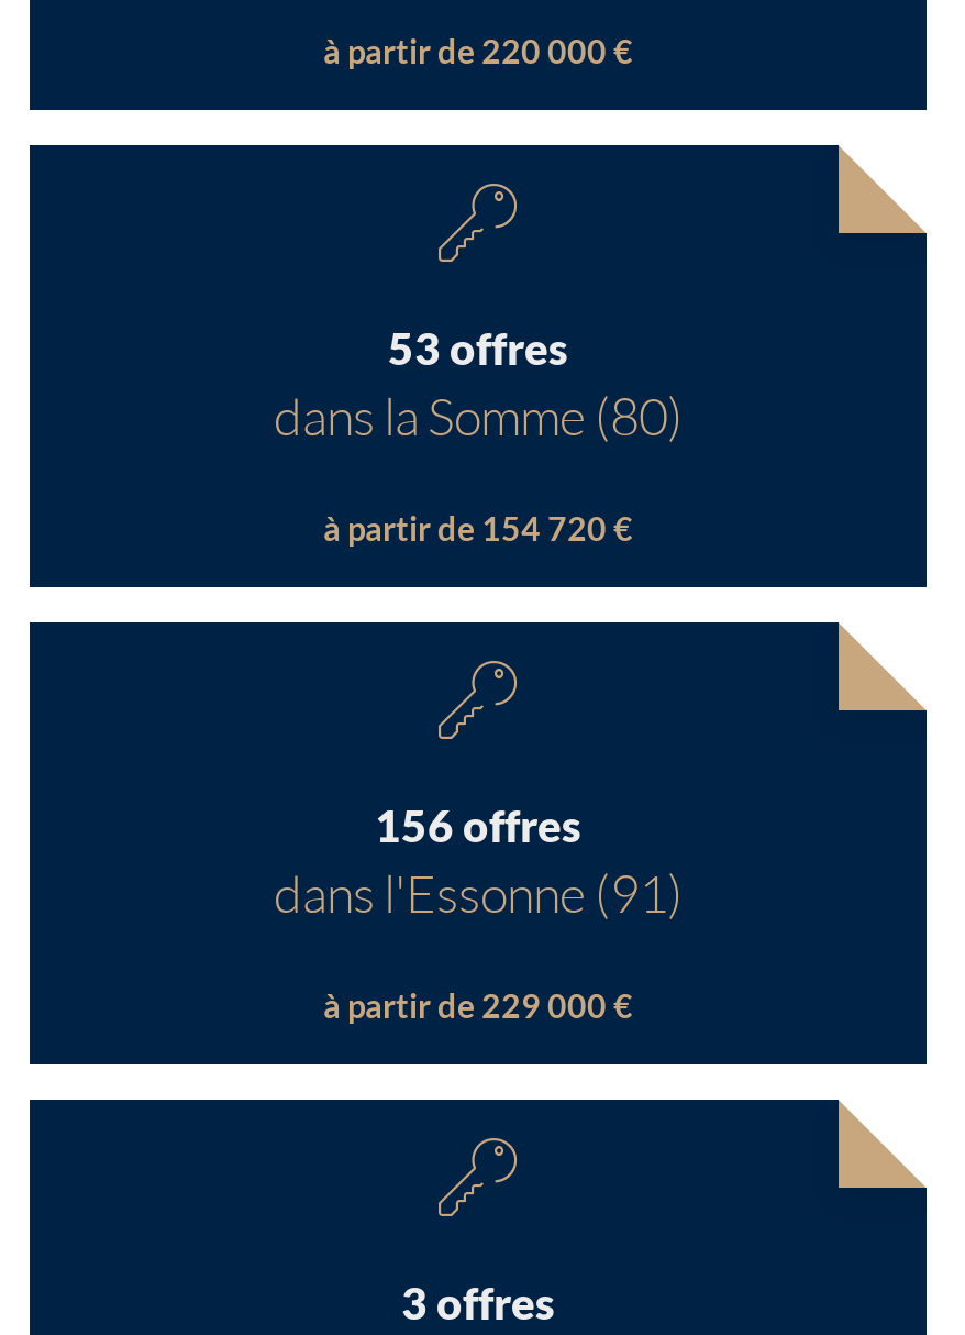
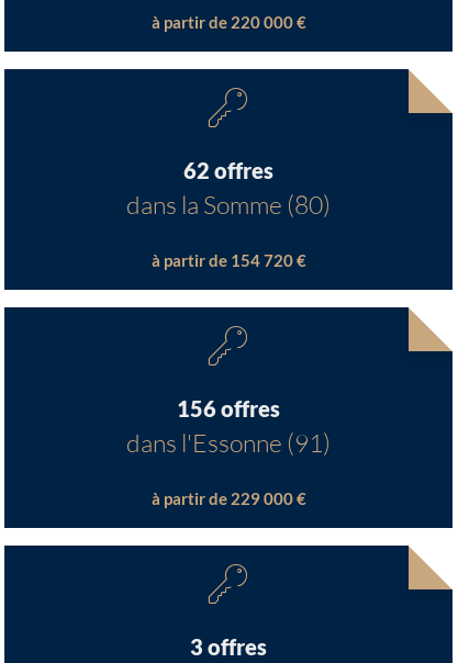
[388,320,568,373] 53 offres -> [183,156,273,183] 62 offres

